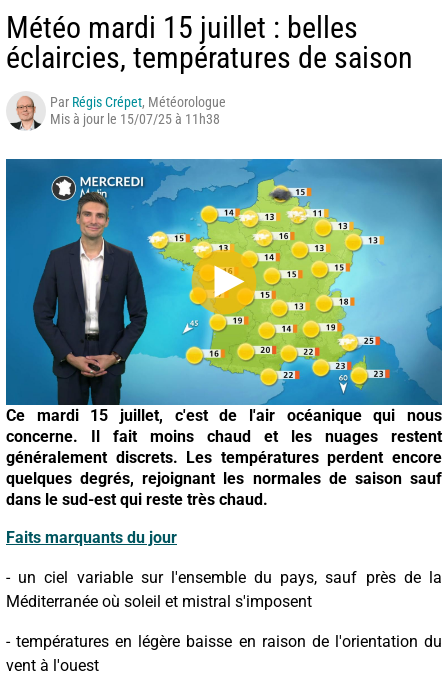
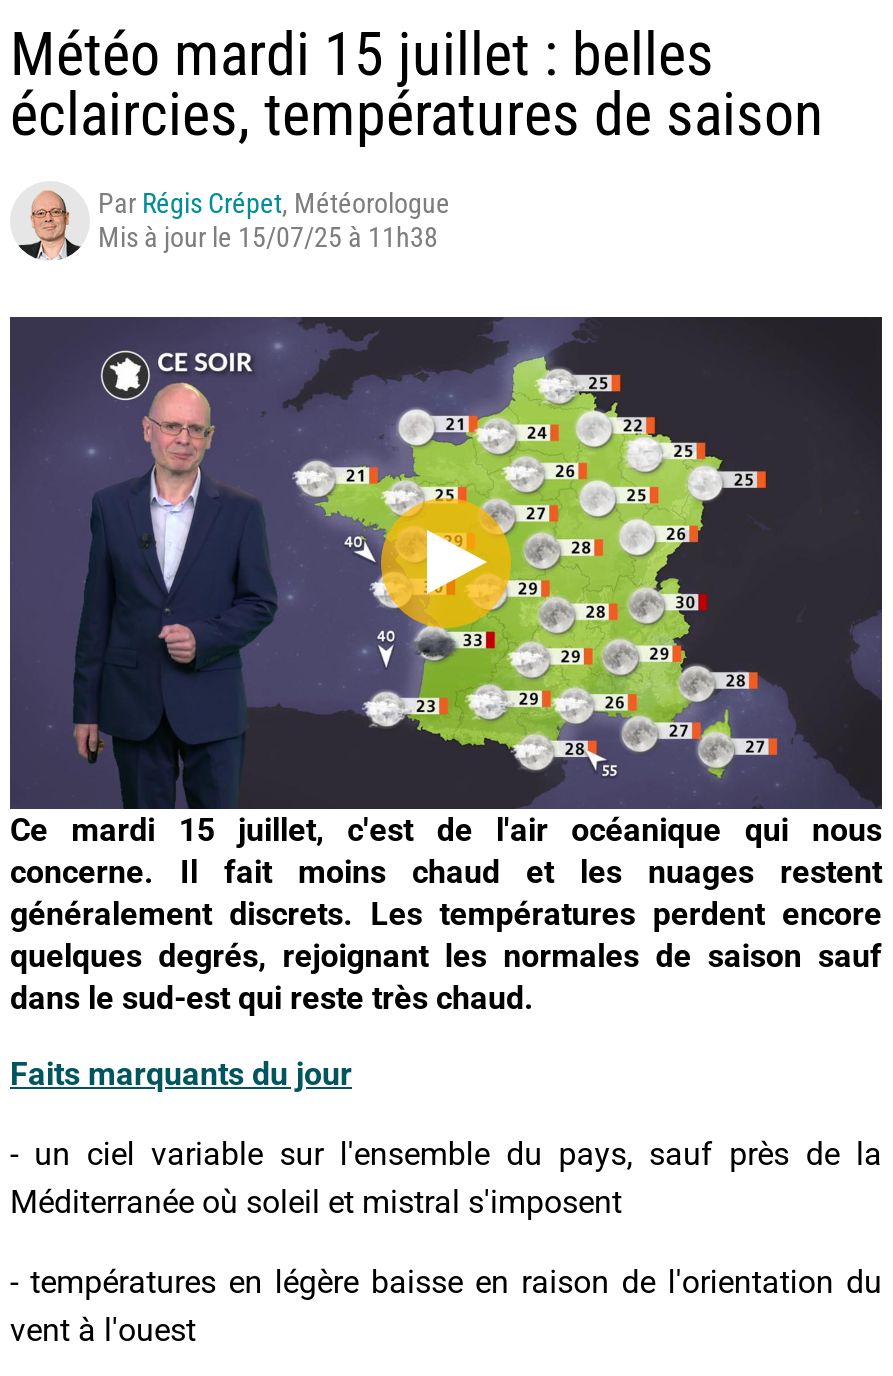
[6,158,443,403] [image] -> [10,315,884,805] [image]

